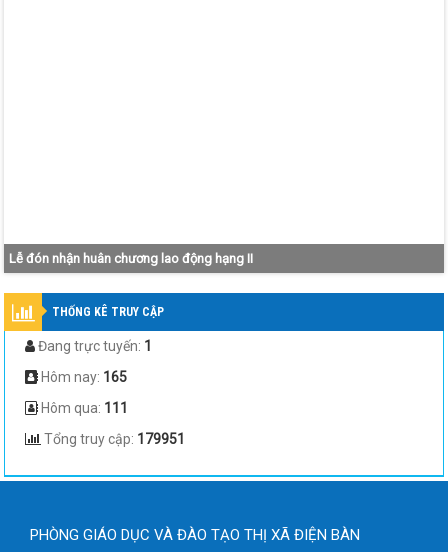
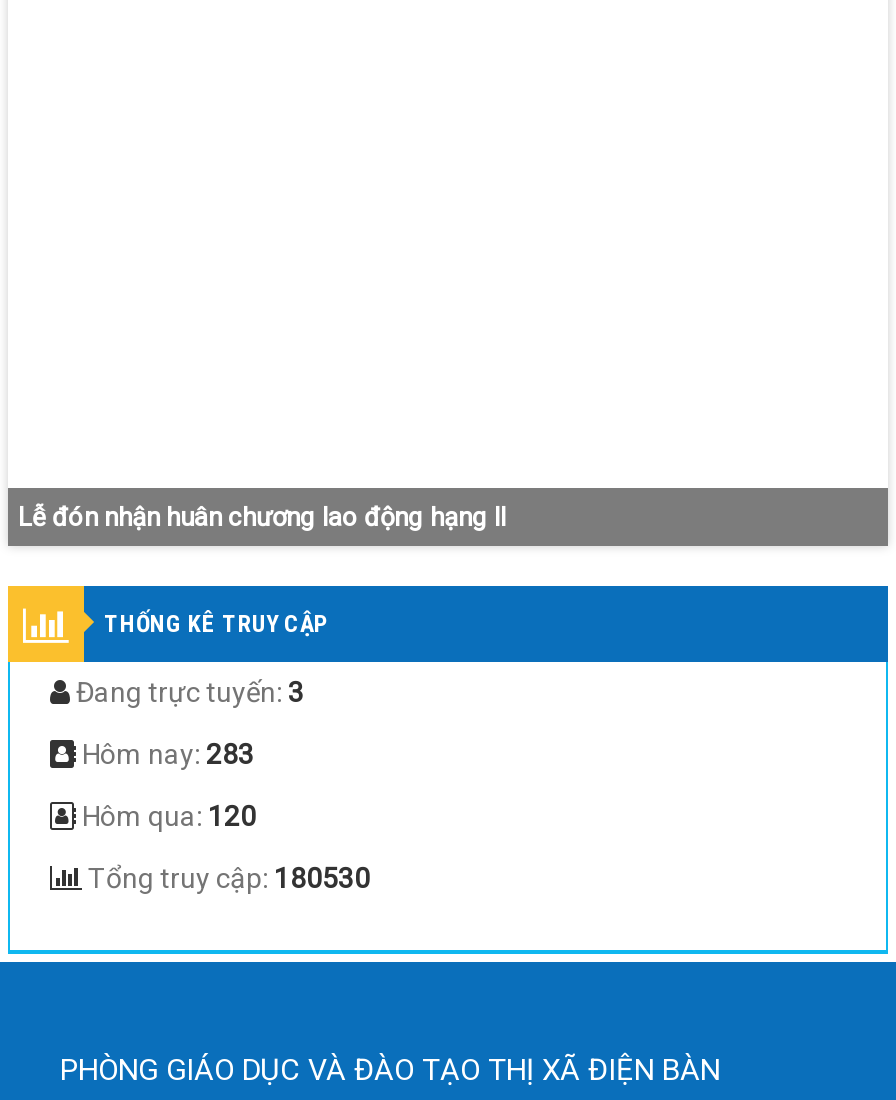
[35,338,152,354] Đang trực tuyến: 1 -> [70,676,304,708] Đang trực tuyến: 3
[38,369,127,385] Hôm nay: 165 -> [76,738,254,770] Hôm nay: 283
[38,400,128,416] Hôm qua: 111 -> [76,800,256,832] Hôm qua: 120
[41,431,185,447] Tổng truy cập: 179951 -> [82,862,370,894] Tổng truy cập: 180530

